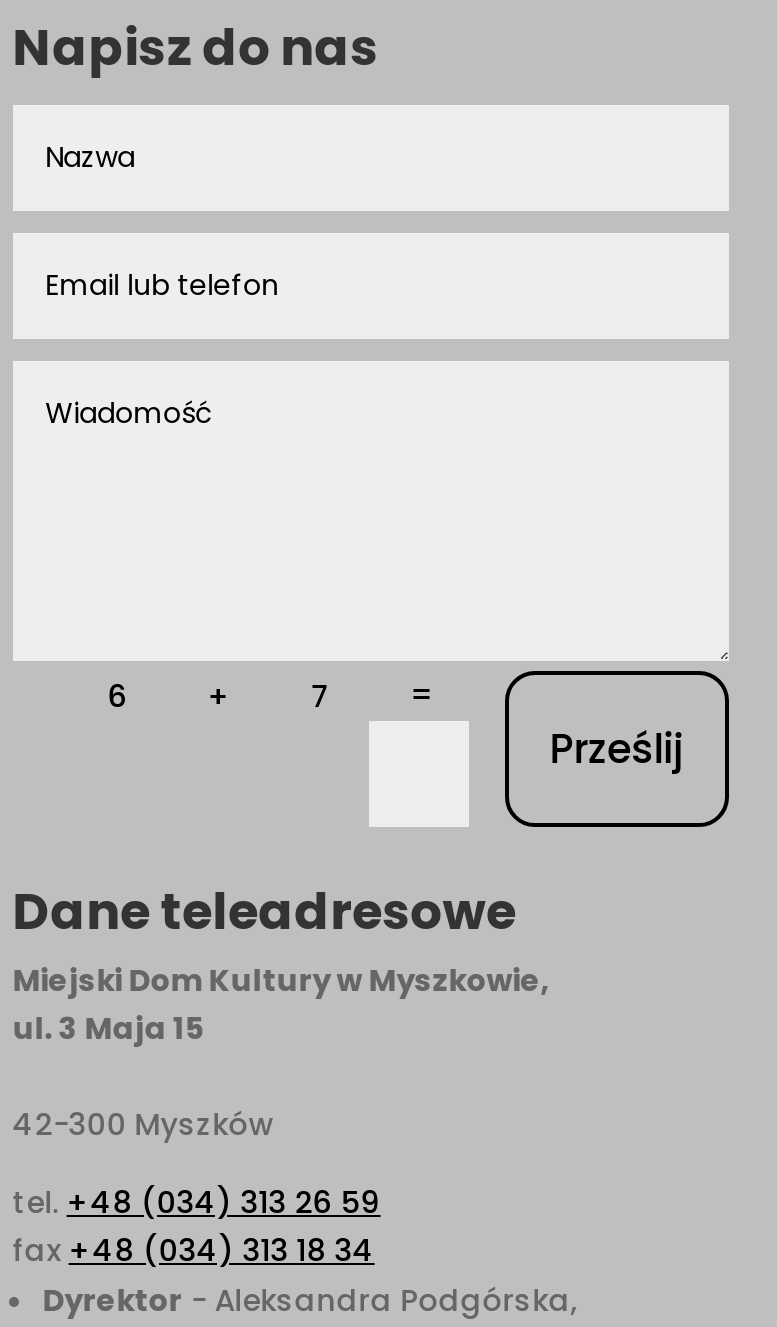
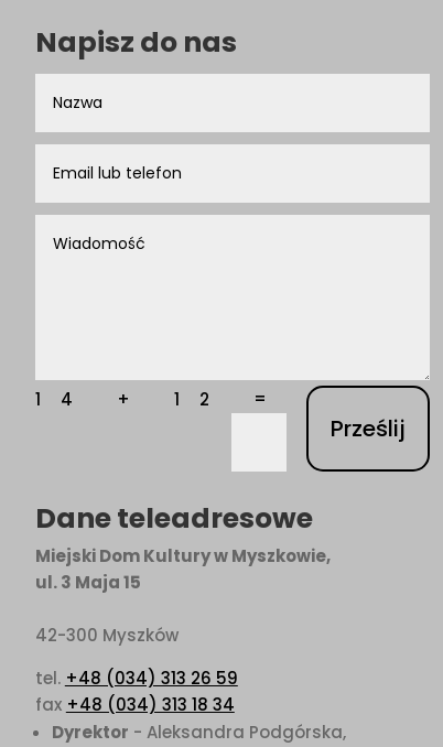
[107,673,469,717] 6 + 7 = -> [35,387,287,411] 14 + 12 =

